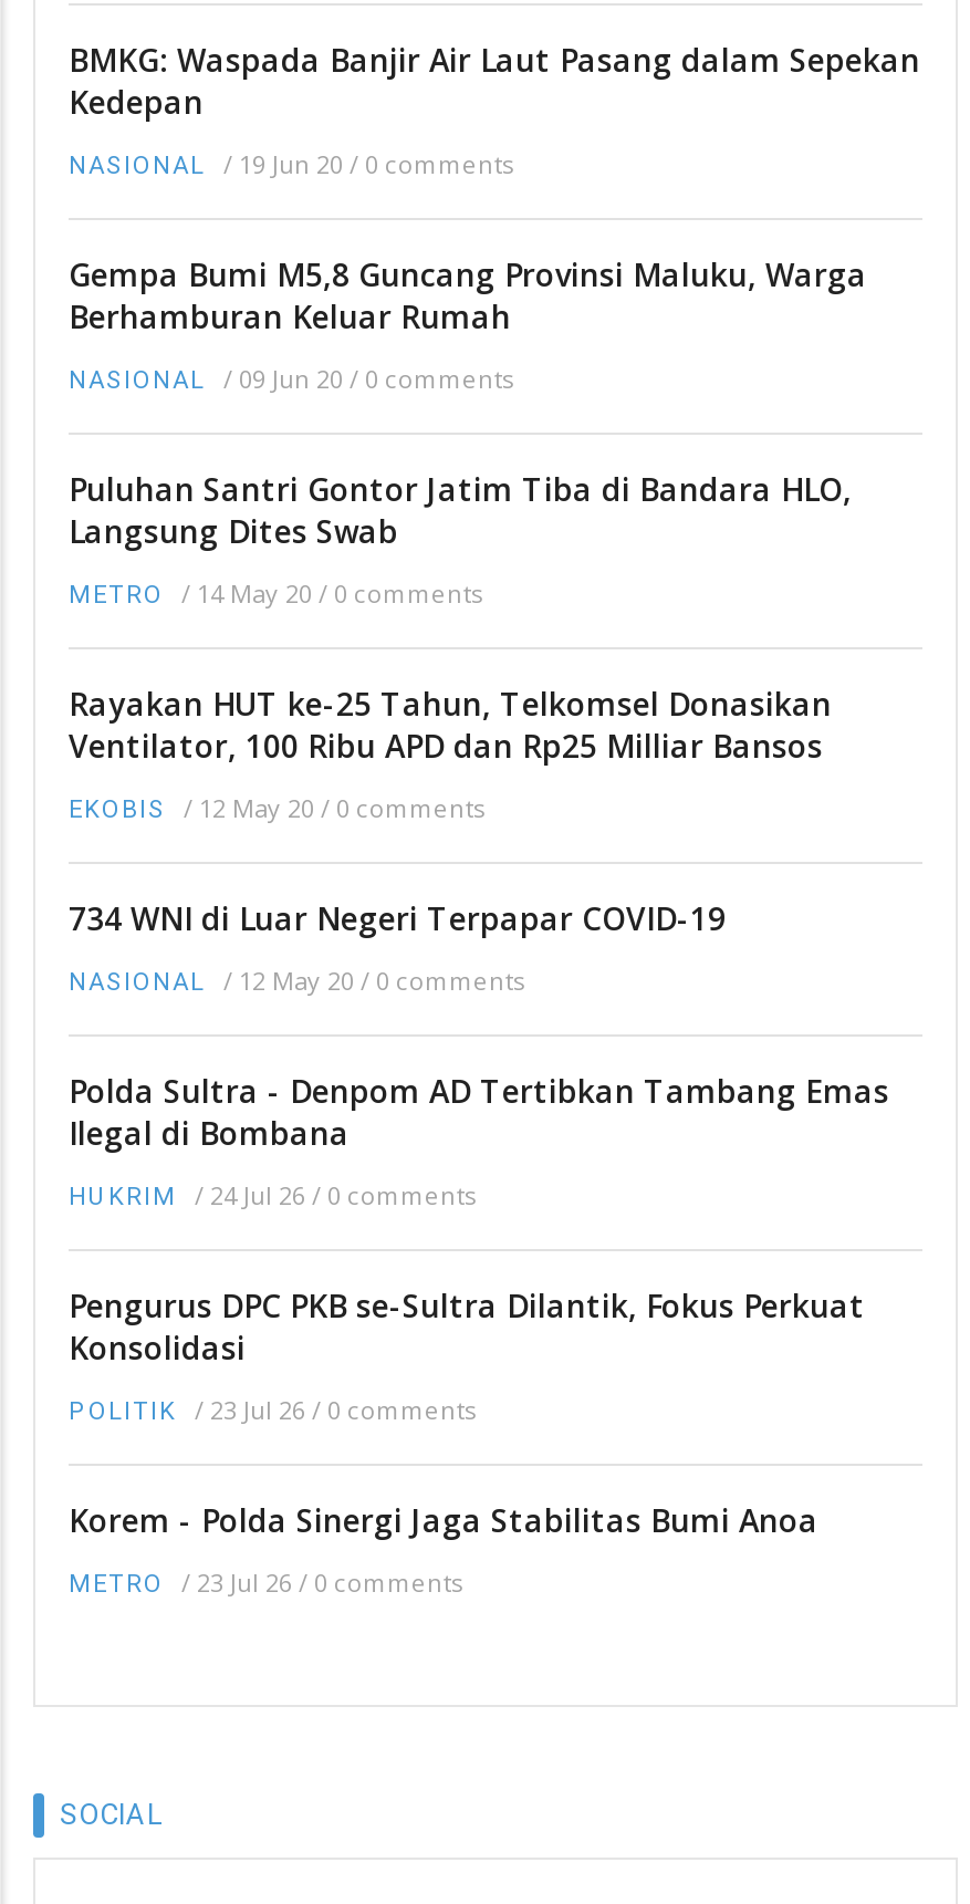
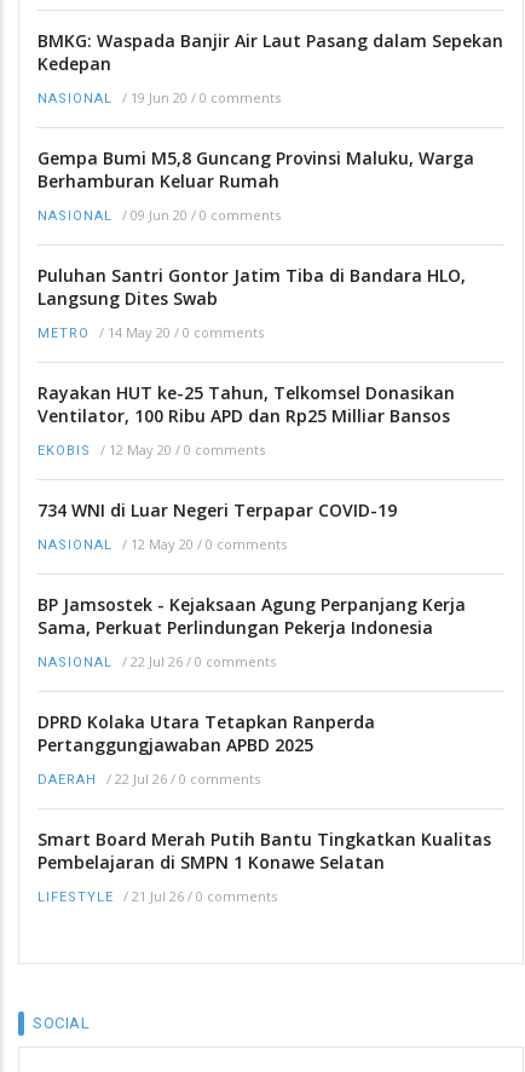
[69,1069,889,1153] Polda Sultra - Denpom AD Tertibkan Tambang Emas | Ilegal di Bombana -> [37,593,466,638] BP Jamsostek - Kejaksaan Agung Perpanjang Kerja | Sama, Perkuat Perlindungan Pekerja Indonesia
[69,1178,476,1211] HUKRIM / 24 Jul 26 / 0 comments -> [37,652,276,670] NASIONAL / 22 Jul 26 / 0 comments
[69,1284,865,1368] Pengurus DPC PKB se-Sultra Dilantik, Fokus Perkuat | Konsolidasi -> [37,710,375,756] DPRD Kolaka Utara Tetapkan Ranperda | Pertanggungjawaban APBD 2025
[69,1392,476,1425] POLITIK / 23 Jul 26 / 0 comments -> [37,769,260,787] DAERAH / 22 Jul 26 / 0 comments
[69,1498,818,1540] Korem - Polda Sinergi Jaga Stabilitas Bumi Anoa -> [37,827,491,873] Smart Board Merah Putih Bantu Tingkatkan Kualitas | Pembelajaran di SMPN 1 Konawe Selatan
[69,1565,462,1598] METRO / 23 Jul 26 / 0 comments -> [37,887,277,905] LIFESTYLE / 21 Jul 26 / 0 comments

